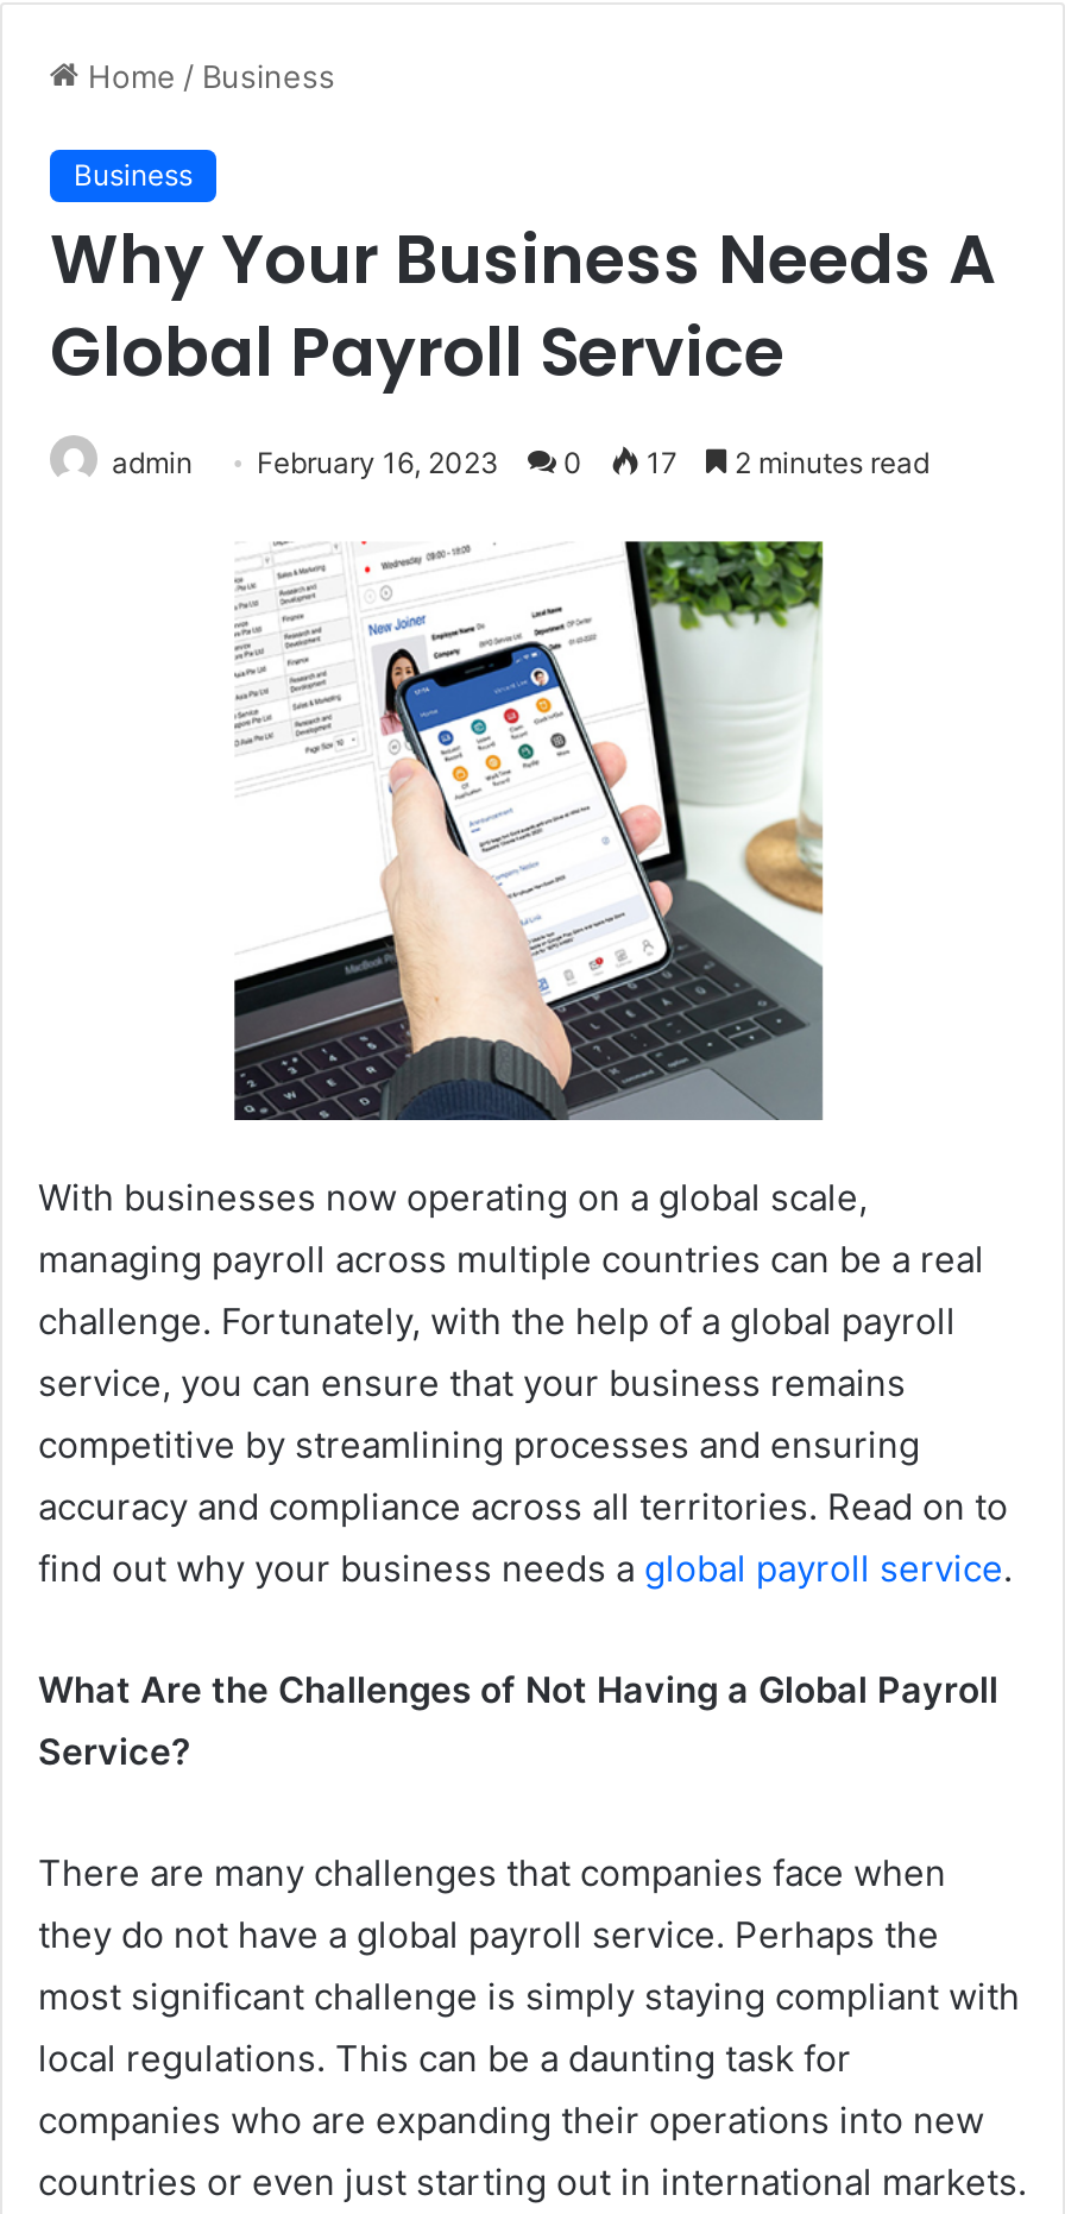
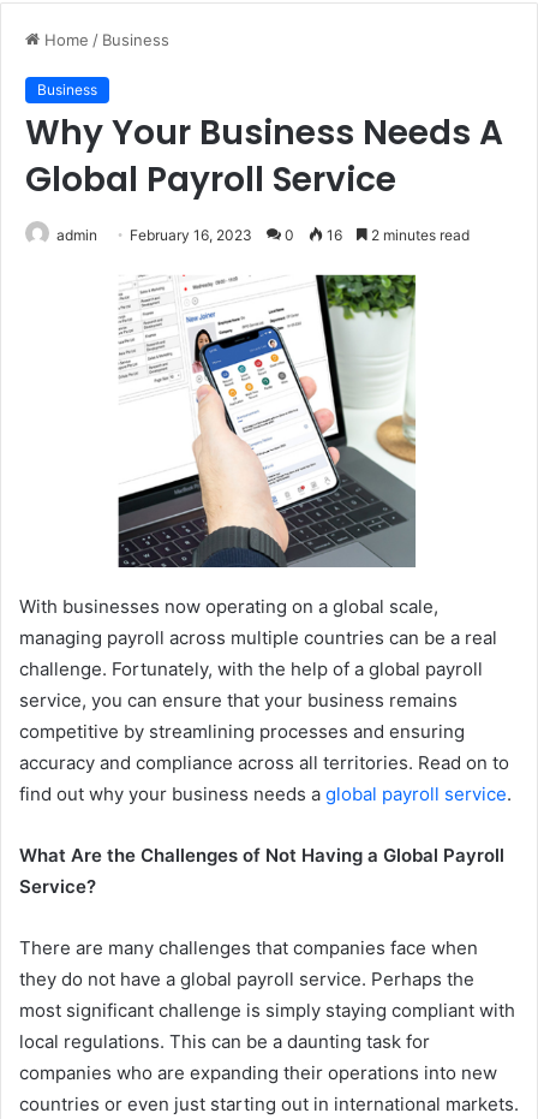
[112,444,929,480] admin February 16, 2023 0 17 2 minutes read -> [56,226,470,244] admin February 16, 2023 0 16 2 minutes read

